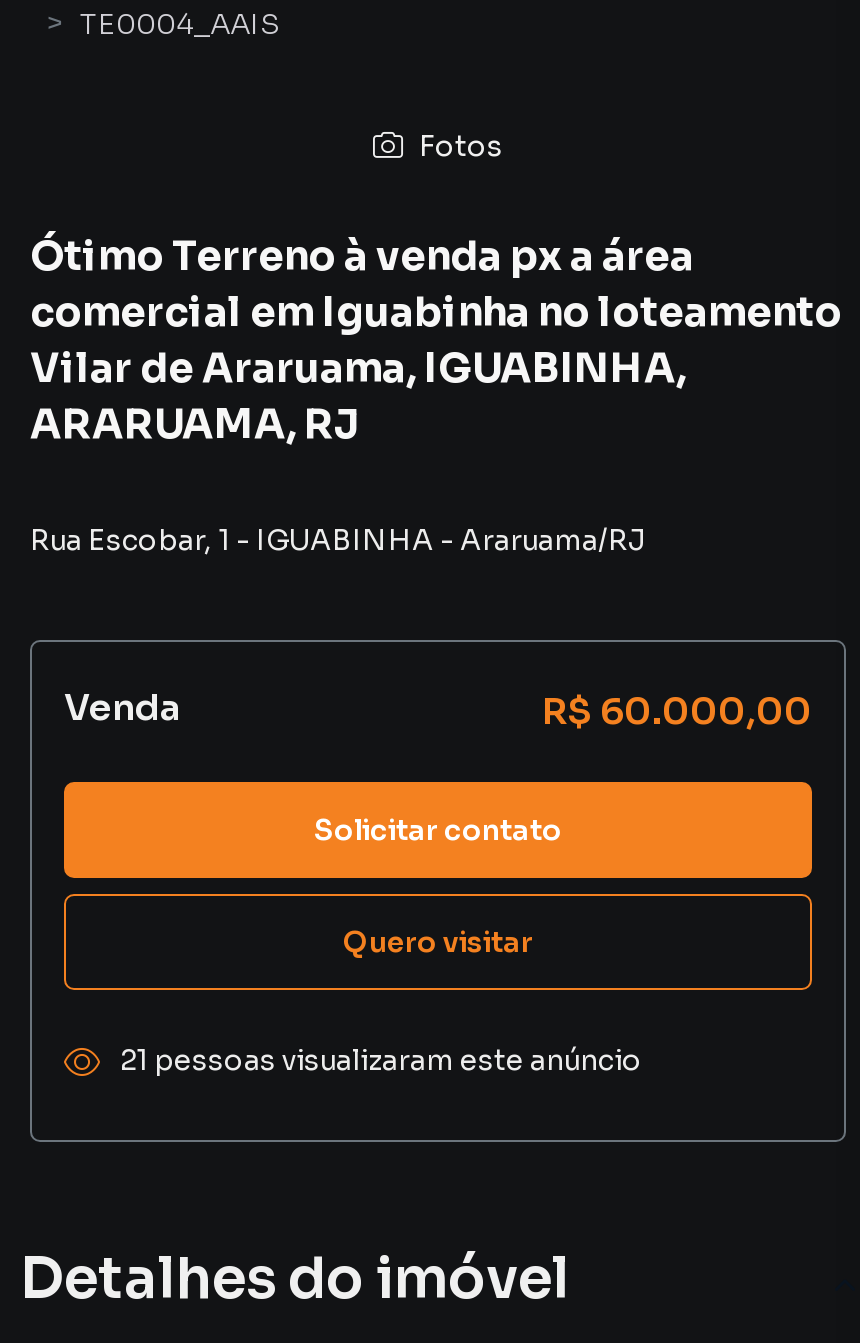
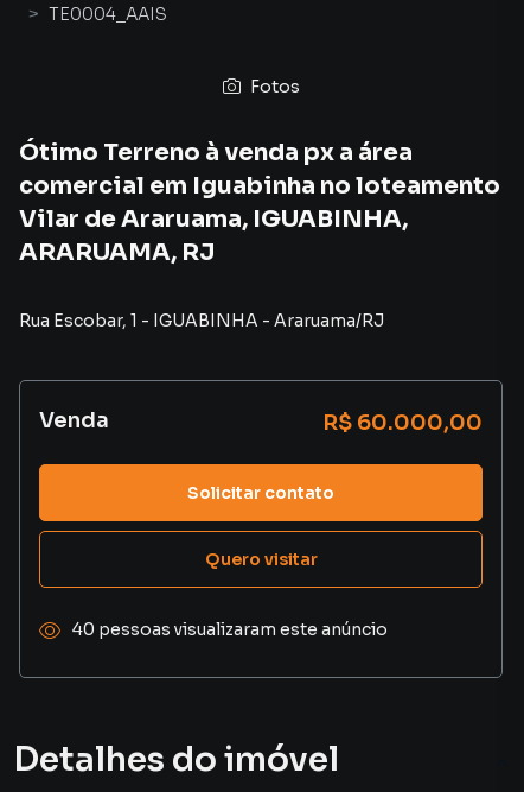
[120,1042,642,1078] 21 pessoas visualizaram este anúncio -> [72,619,388,640] 40 pessoas visualizaram este anúncio

